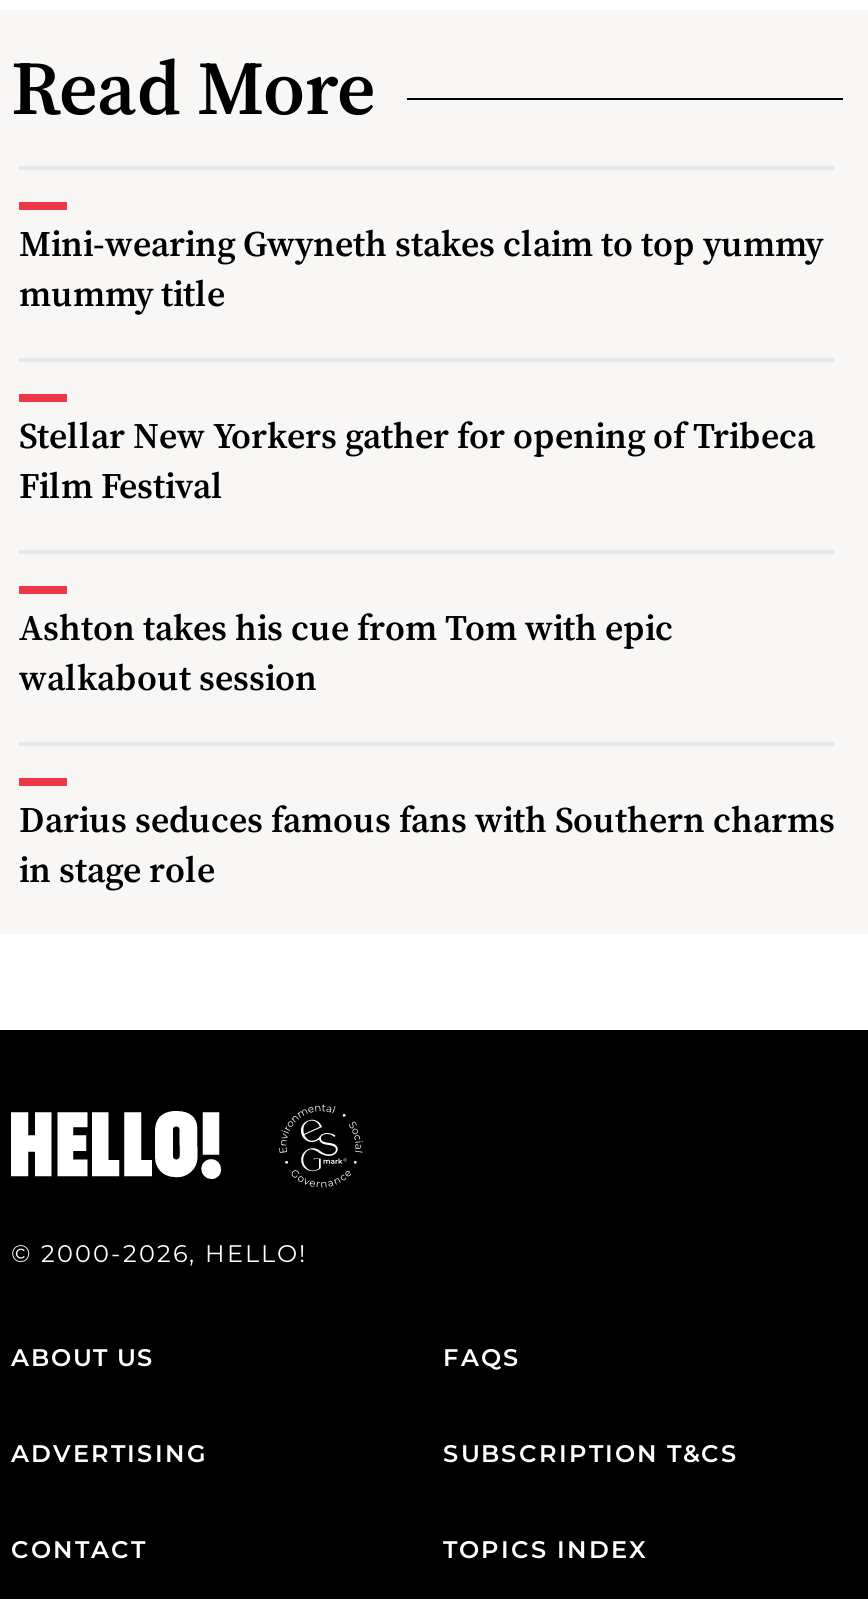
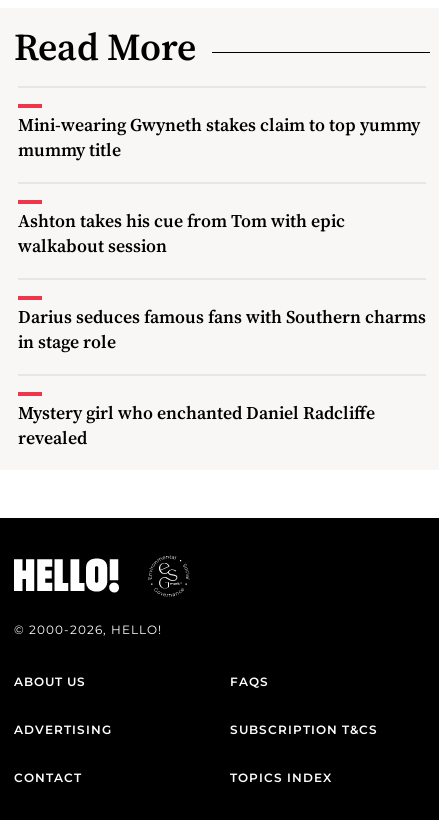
[19,409,815,509] Stellar New Yorkers gather for opening of Tribeca | Film Festival -> none
moved [19,601,835,893] -> [18,207,426,353]: Ashton takes his cue from Tom with epic | walkabout session | Darius seduces famous fans with Southern charms | in stage role
none -> [18,399,375,449] Mystery girl who enchanted Daniel Radcliffe | revealed

